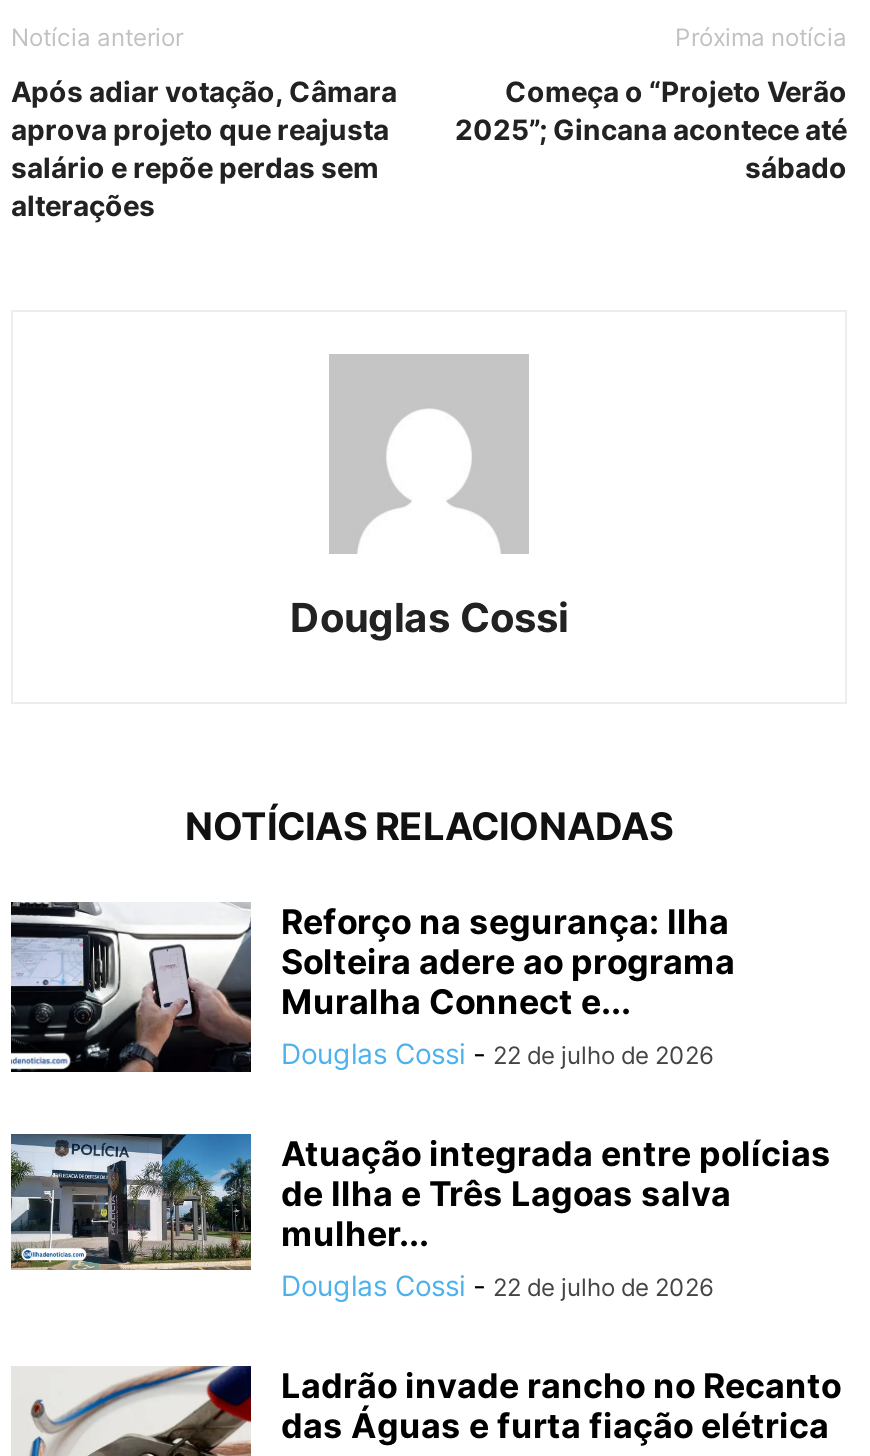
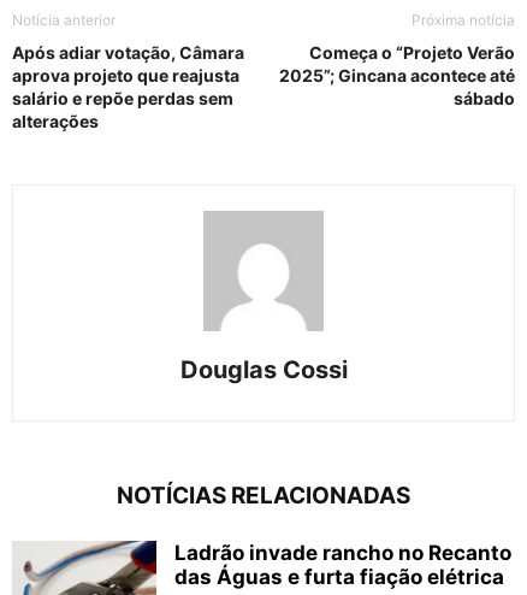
[9,900,831,1302] [image] | Reforço na segurança: Ilha | Solteira adere ao programa | Muralha Connect e... | Douglas Cossi - 22 de julho de 2026 | Atuação integrada entre polícias | de Ilha e Três Lagoas salva | mulher... | Douglas Cossi - 22 de julho de 2026 -> none
[9,1132,253,1272] [image] -> none

